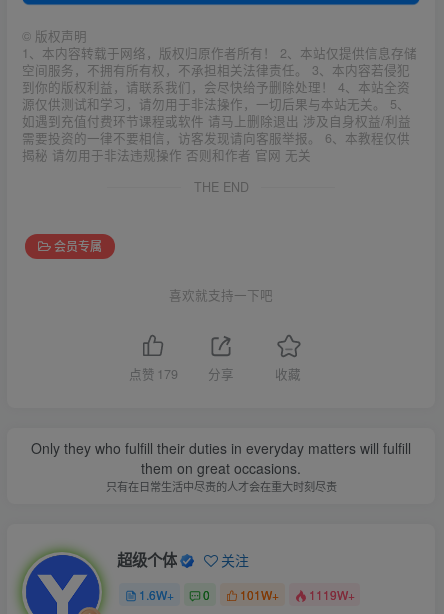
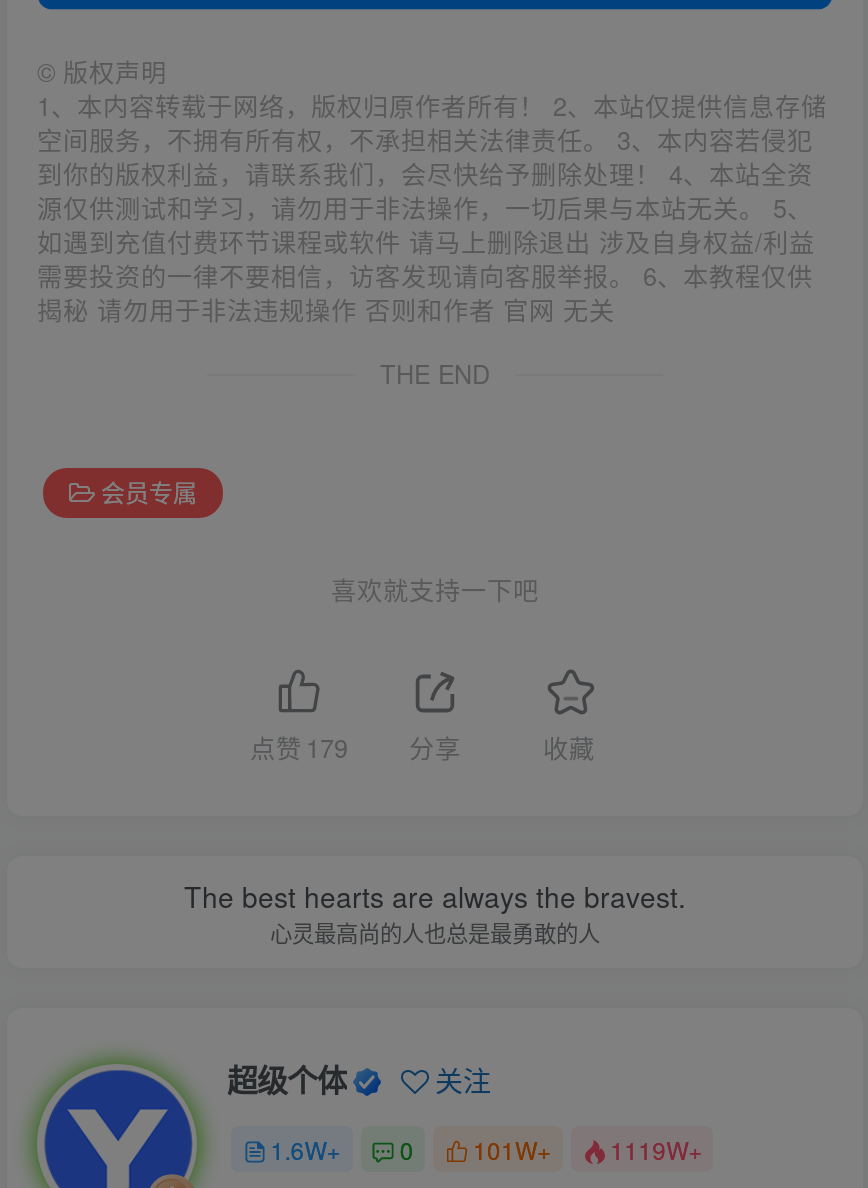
[31,438,411,494] Only they who fulfill their duties in everyday matters will fulfill | them on great occasions. | 只有在日常生活中尽责的人才会在重大时刻尽责 -> [184,877,686,949] The best hearts are always the bravest. | 心灵最高尚的人也总是最勇敢的人

